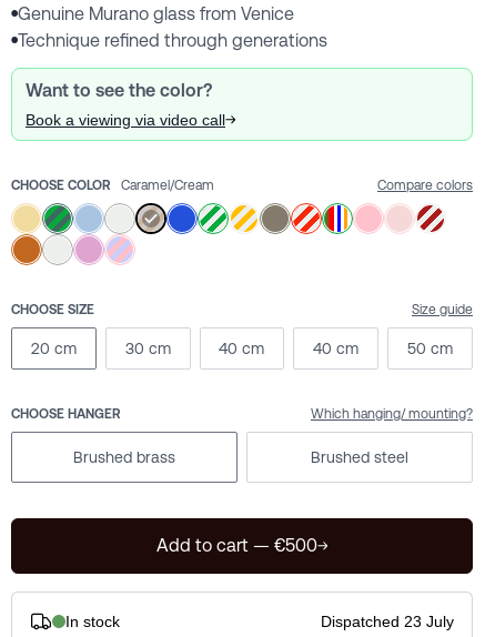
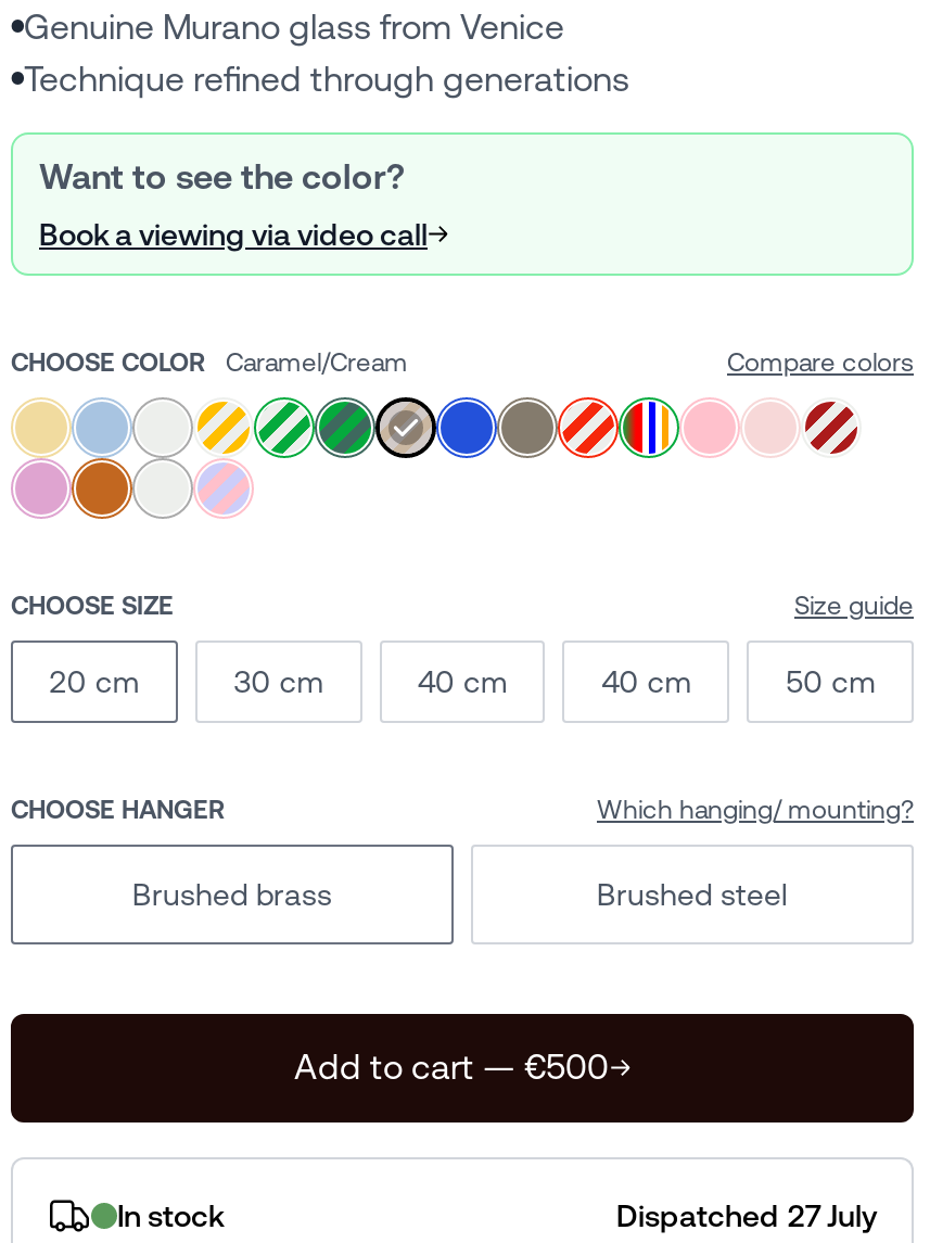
[11,202,260,265] [image] -> [13,395,499,519] [image]
[321,613,454,631] Dispatched 23 July -> [616,1199,877,1234] Dispatched 27 July

